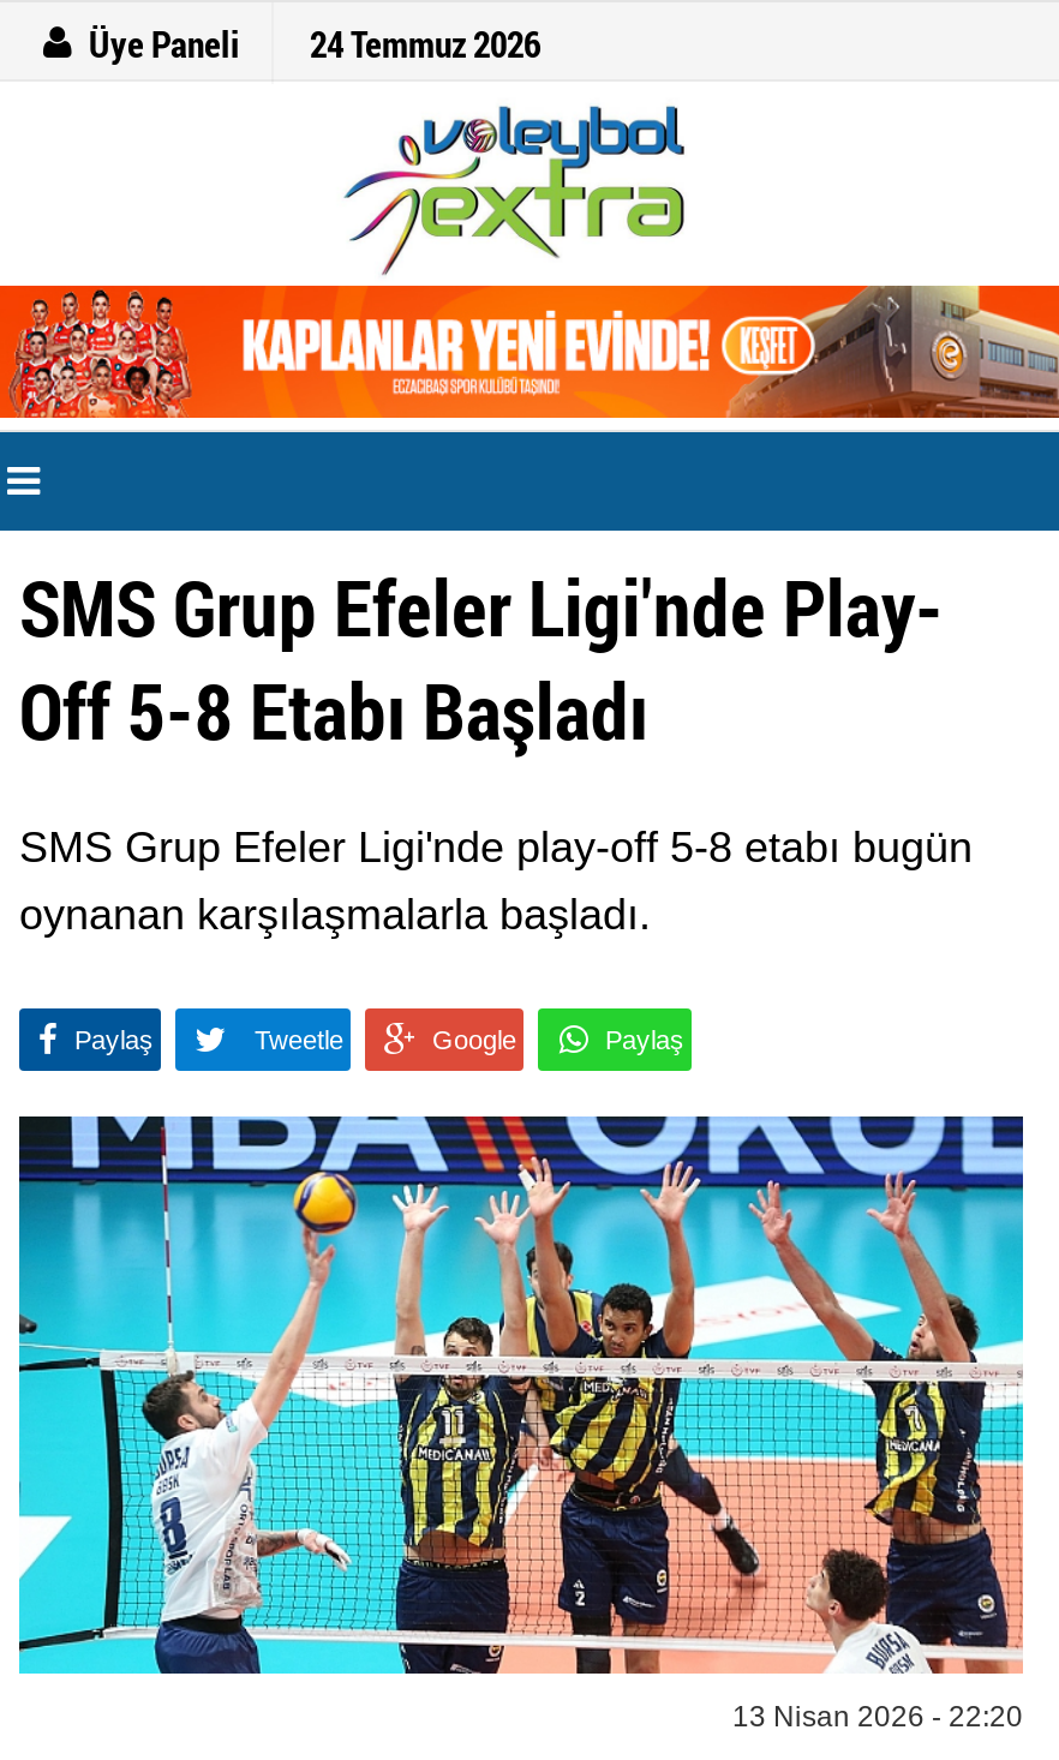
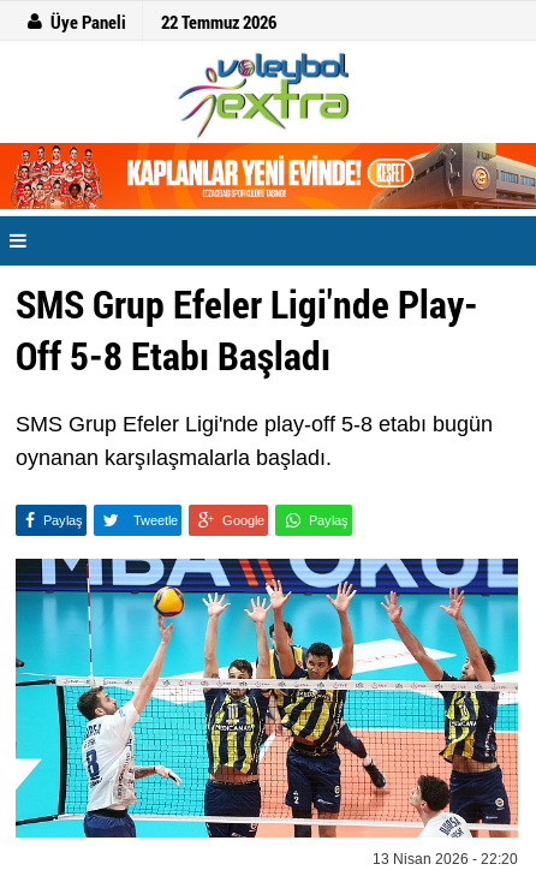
[89,19,540,67] Üye Paneli 24 Temmuz 2026 -> [50,10,276,34] Üye Paneli 22 Temmuz 2026

